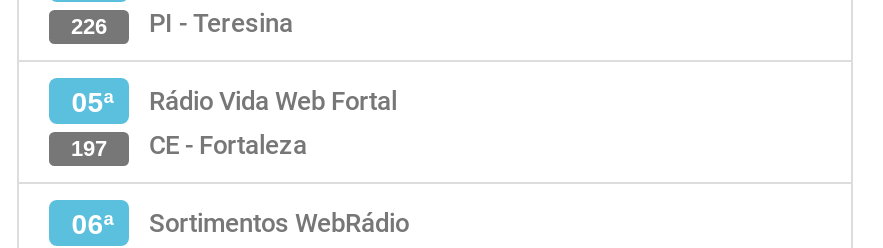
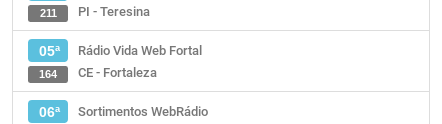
[71,8,293,38] 226 PI - Teresina -> [39,4,150,19] 211 PI - Teresina
[71,130,307,160] 197 CE - Fortaleza -> [39,65,157,80] 164 CE - Fortaleza

